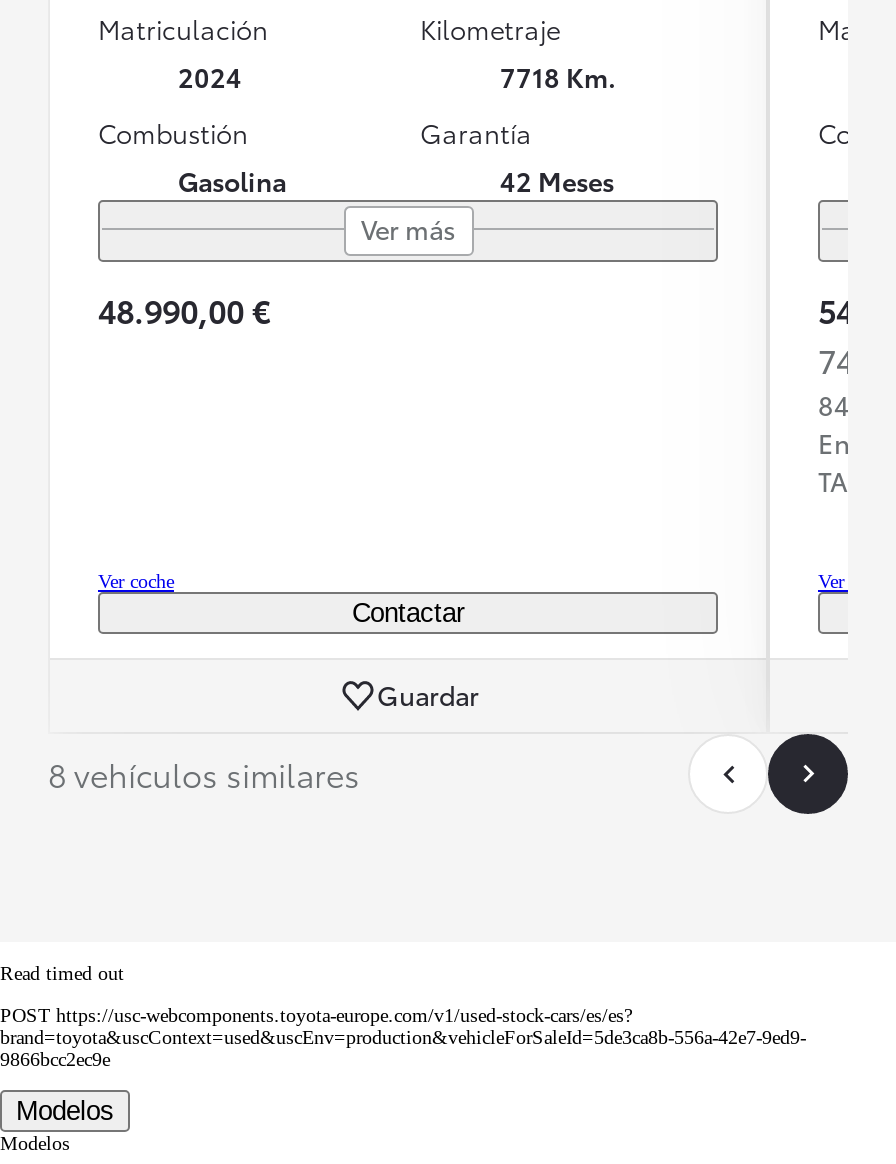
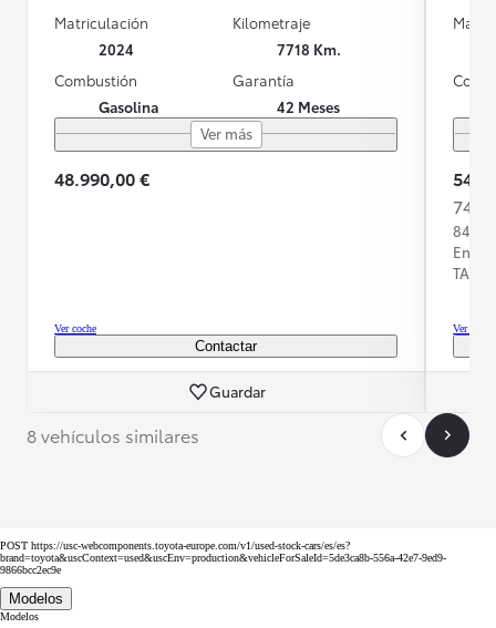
[0,961,124,983] Read timed out -> none

